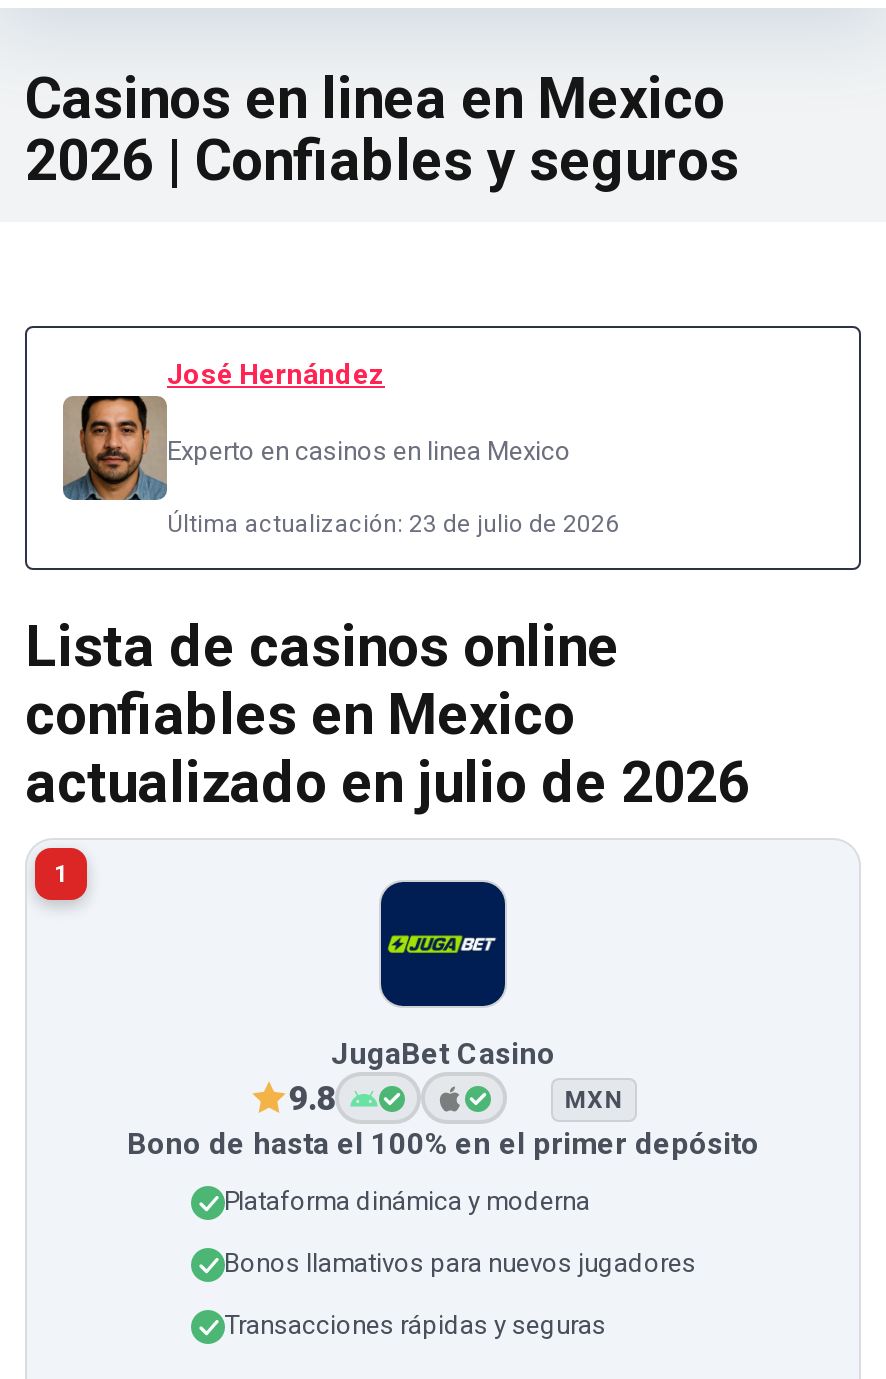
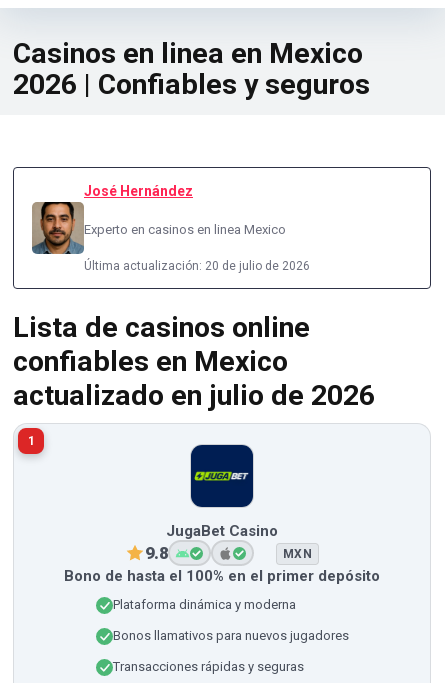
[167,510,619,538] Última actualización: 23 de julio de 2026 -> [84,259,310,273] Última actualización: 20 de julio de 2026

